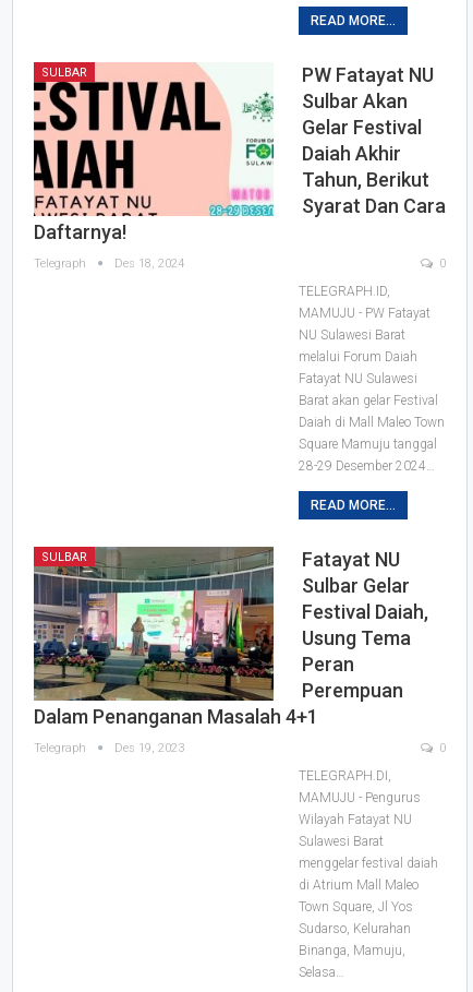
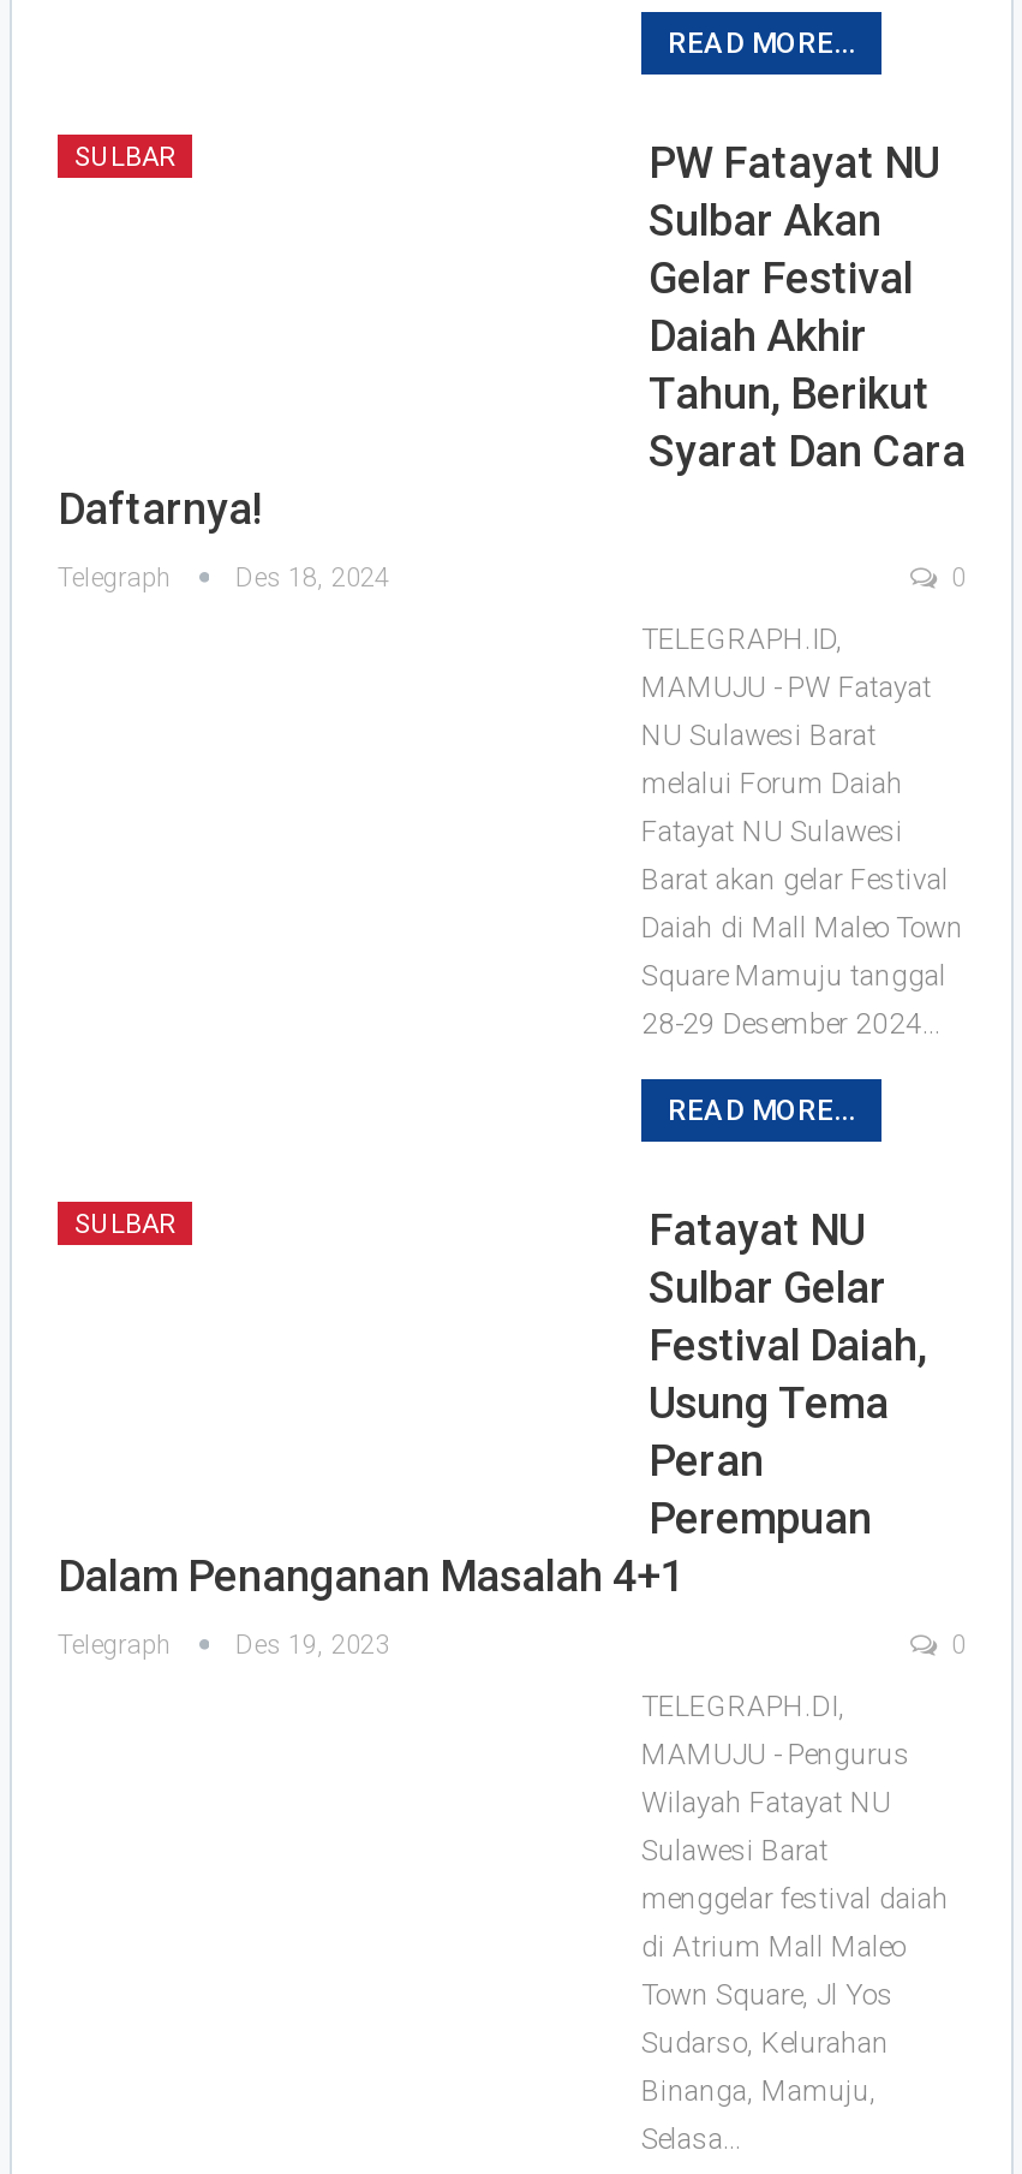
[33,62,275,217] [image] -> none
[33,546,275,702] [image] -> none

